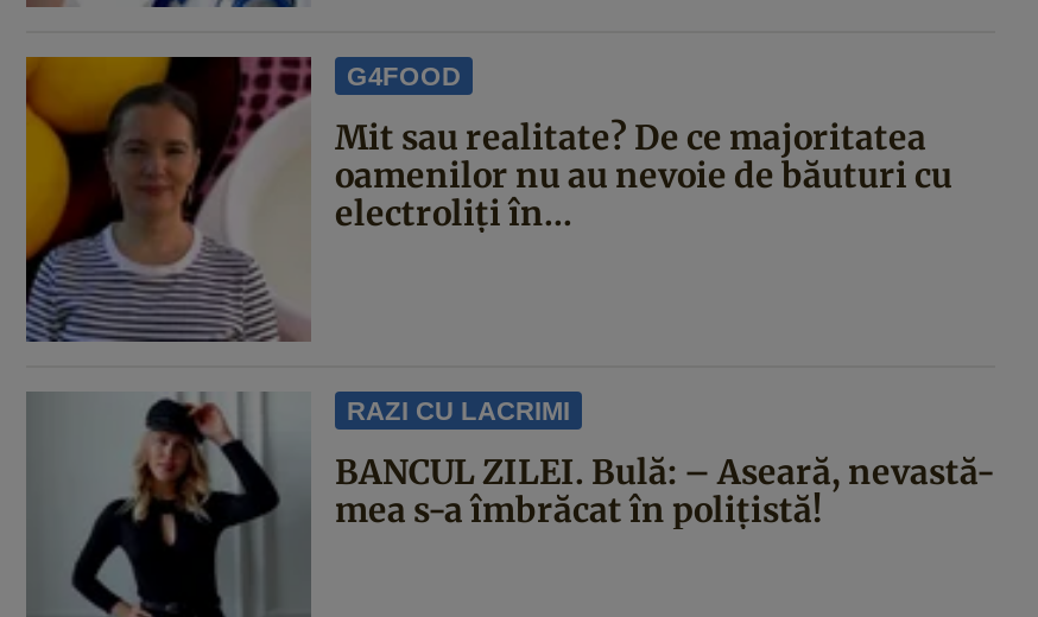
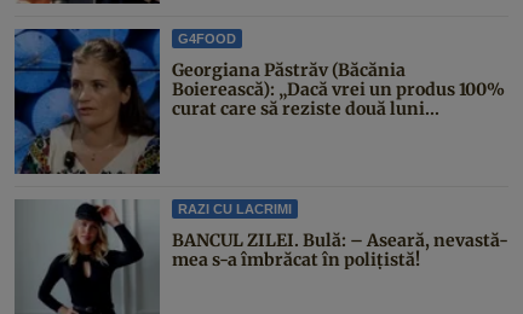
[24,55,952,344] [image] | Mit sau realitate? De ce majoritatea | oamenilor nu au nevoie de băuturi cu | electroliți în... -> [13,28,505,175] [image] | Georgiana Păstrăv (Băcănia | Boierească): „Dacă vrei un produs 100% | curat care să reziste două luni...

